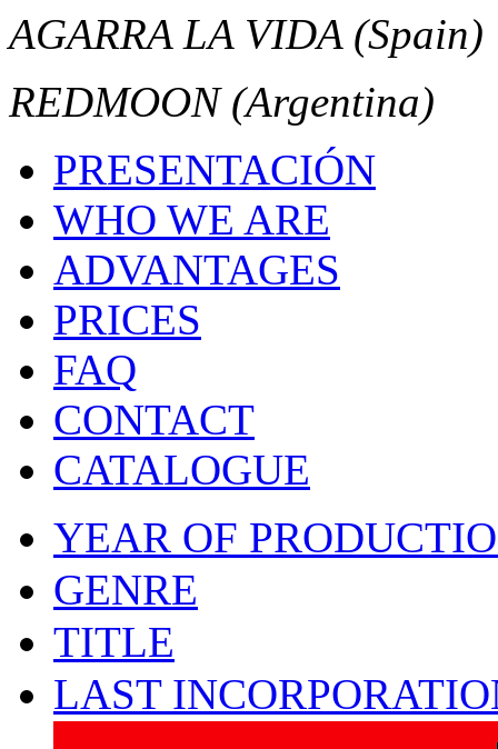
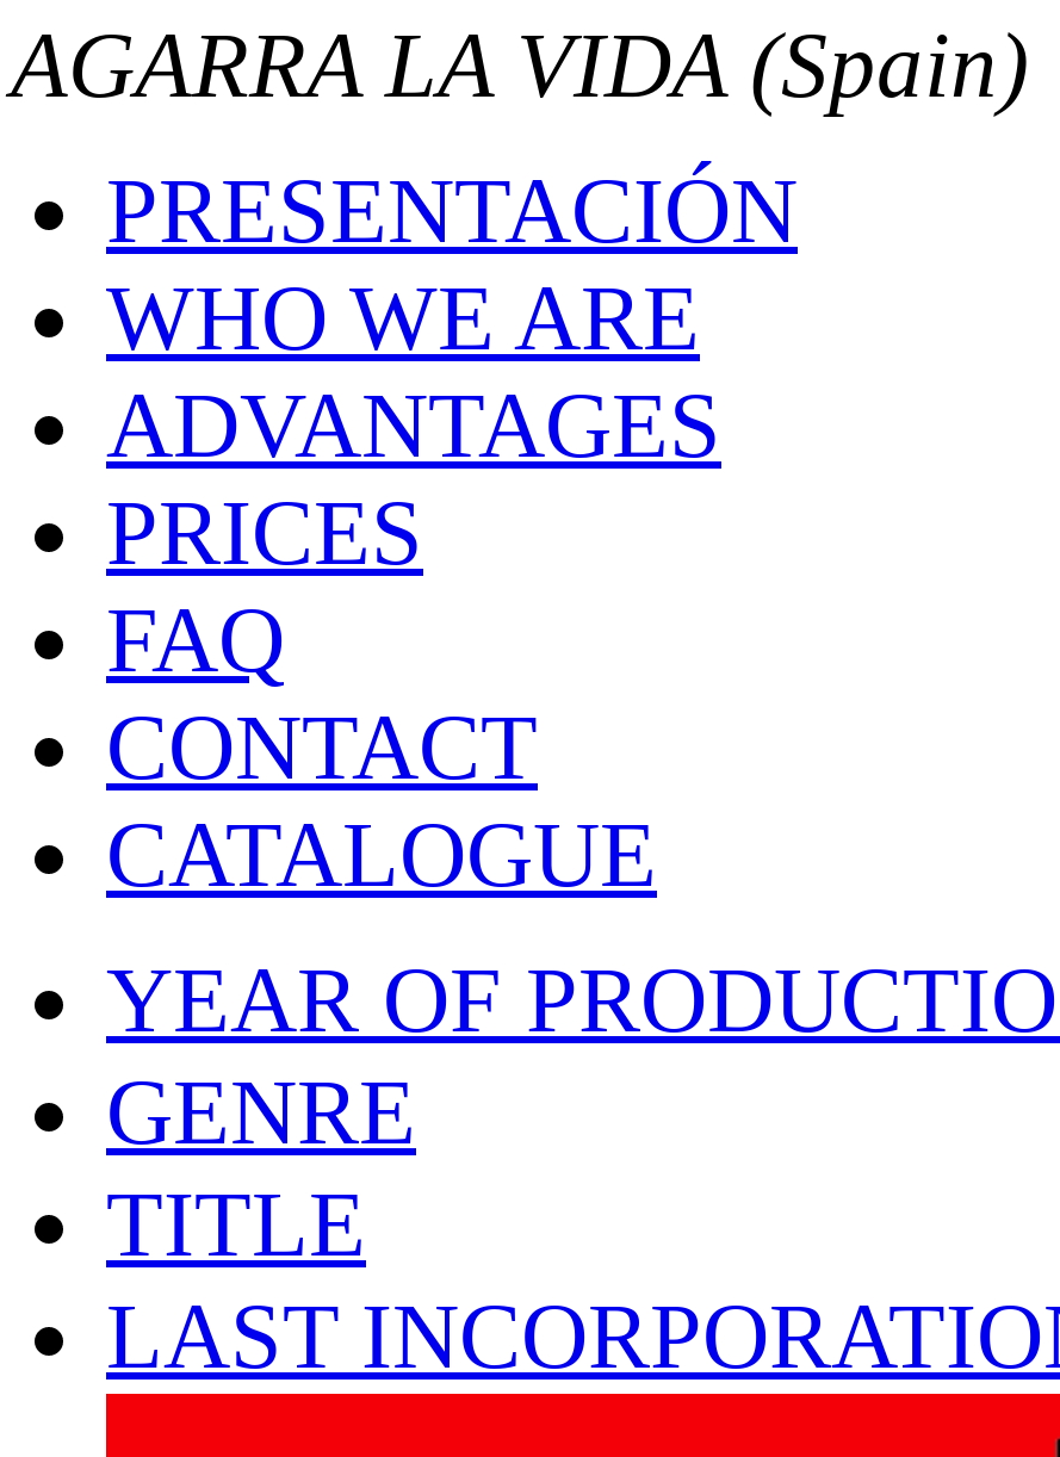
[9,78,435,125] REDMOON (Argentina) -> none

